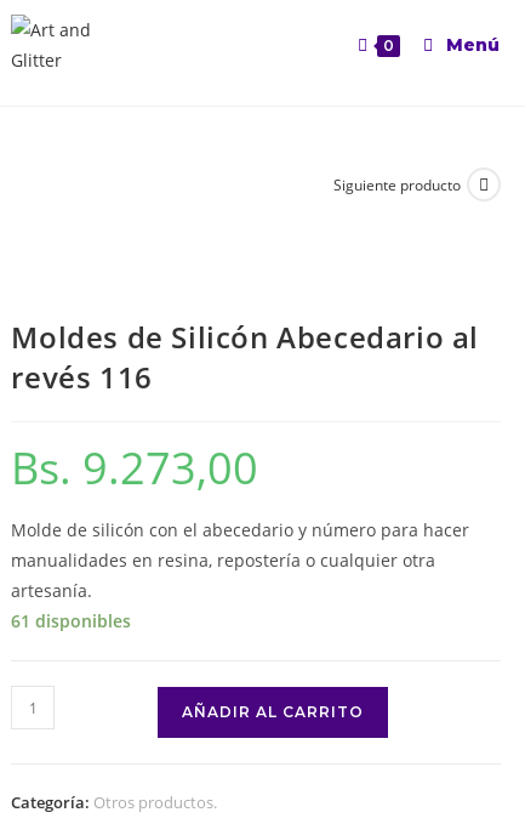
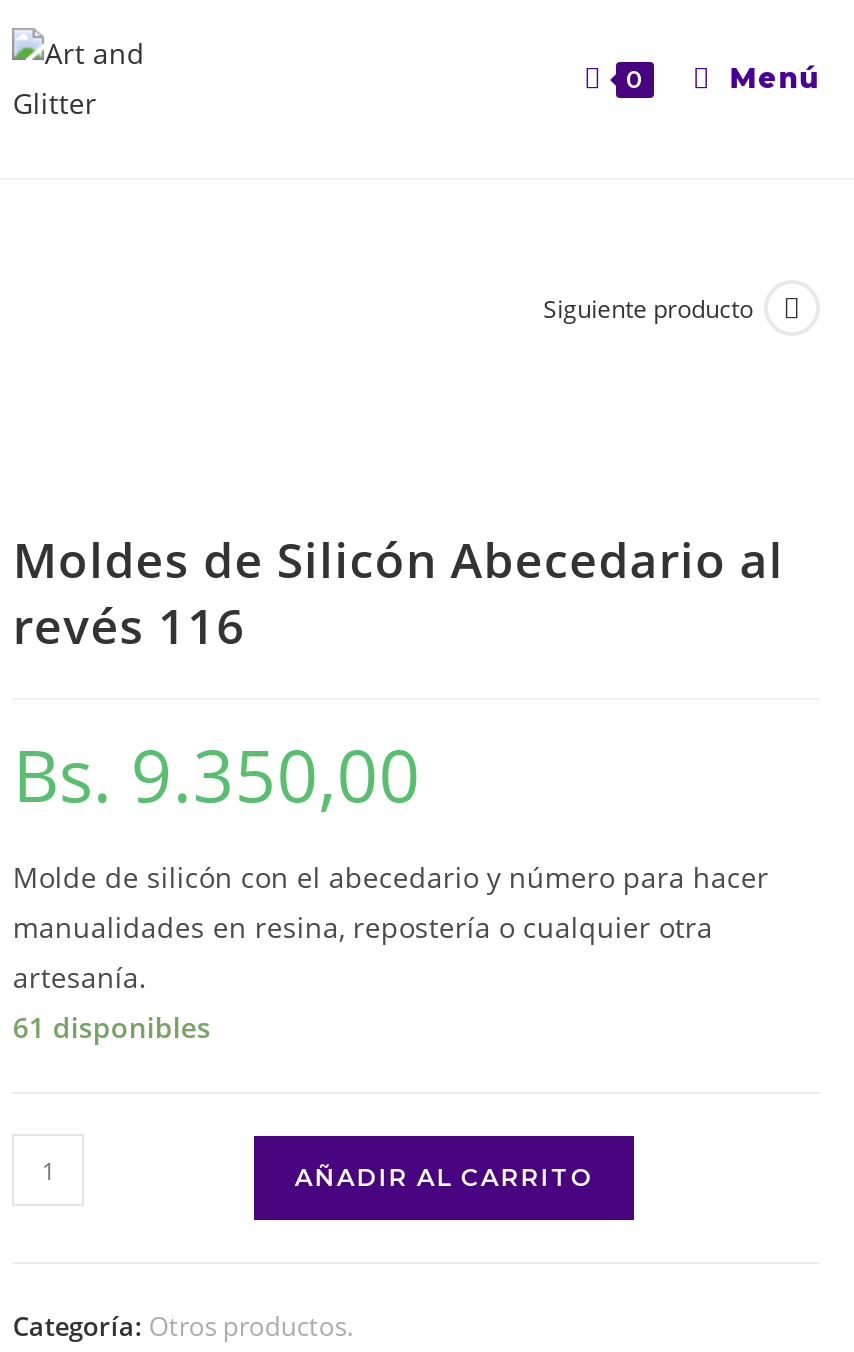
[11,438,259,498] Bs. 9.273,00 -> [13,726,421,824] Bs. 9.350,00

